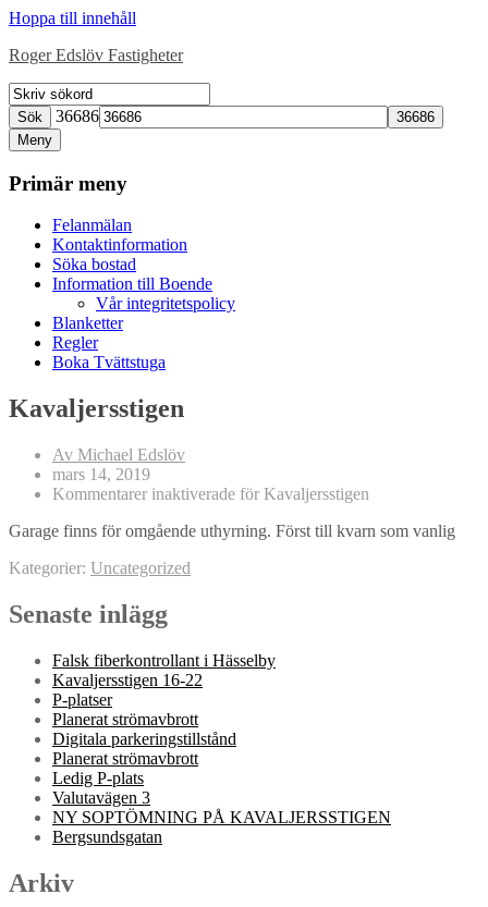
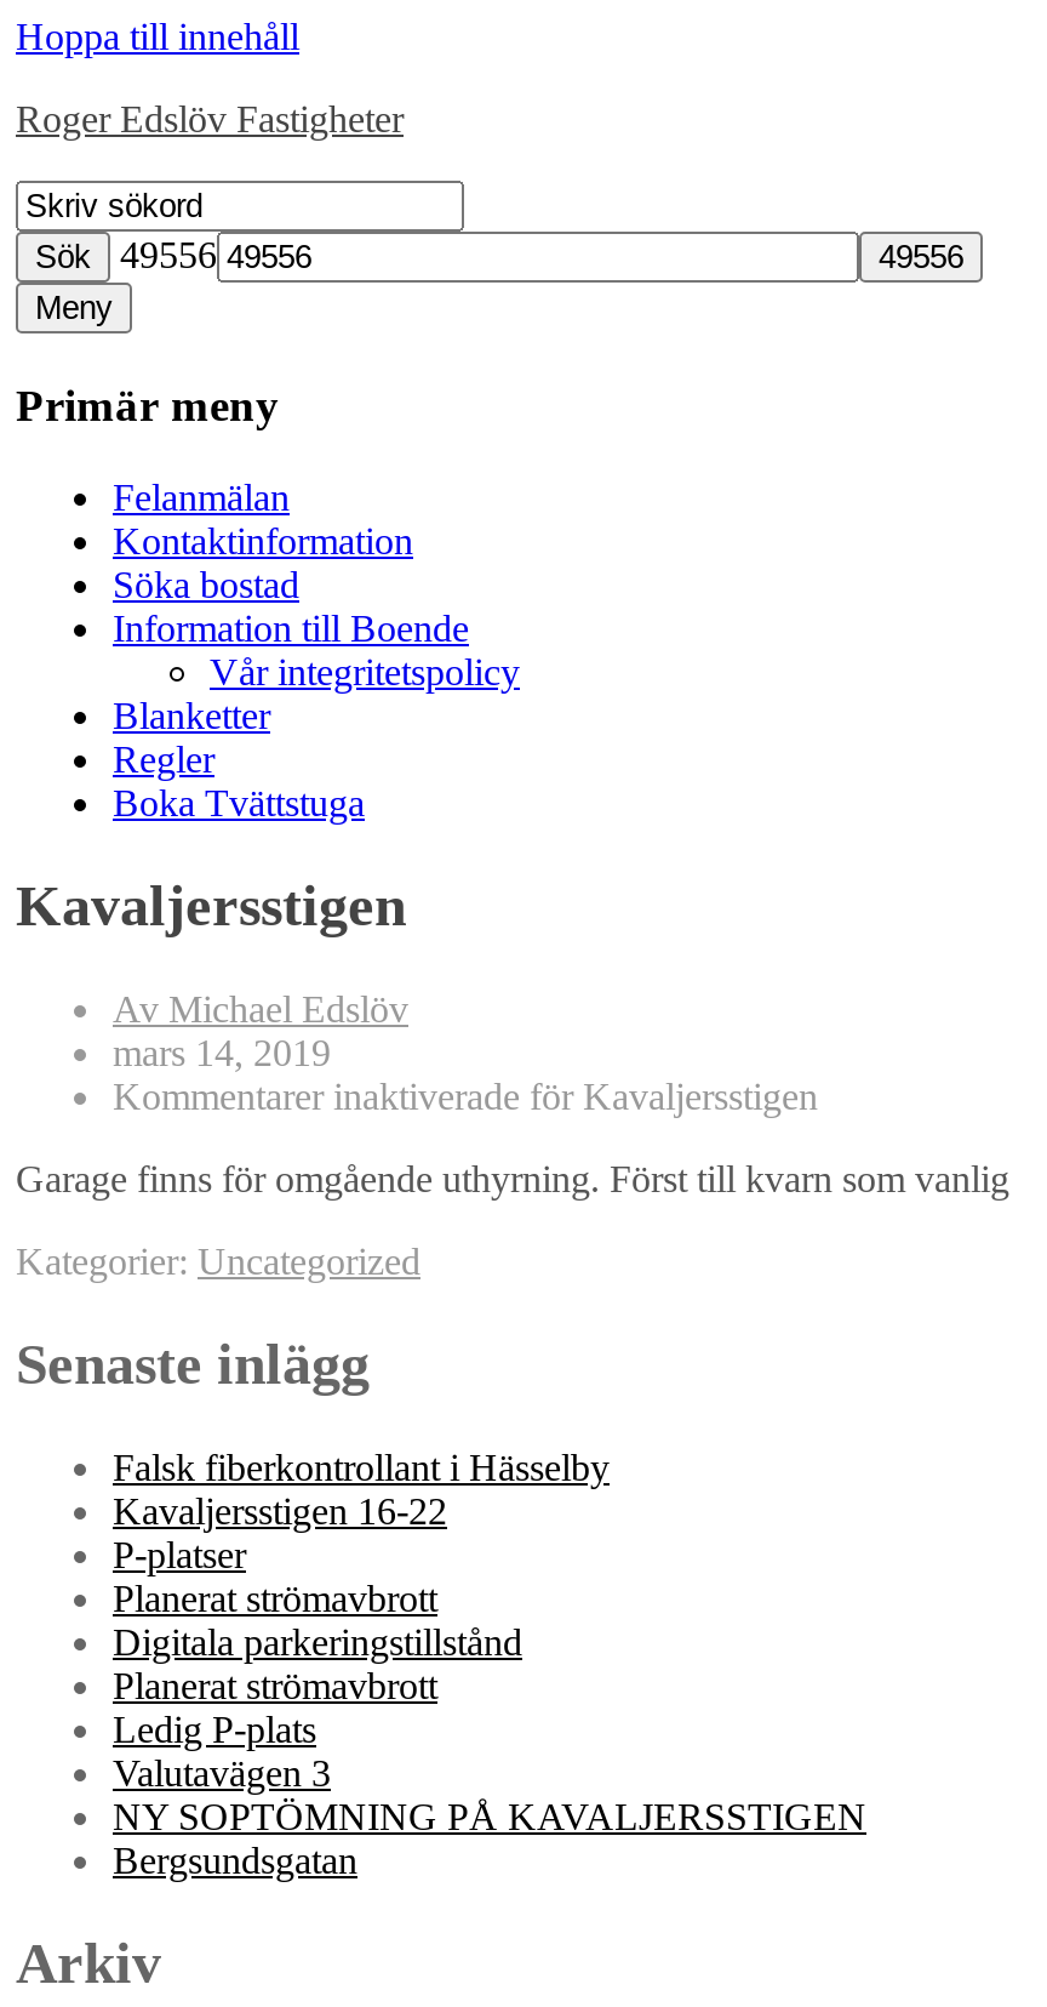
[17,107,99,125] Sök 36686 -> [35,234,217,275] Sök 49556

